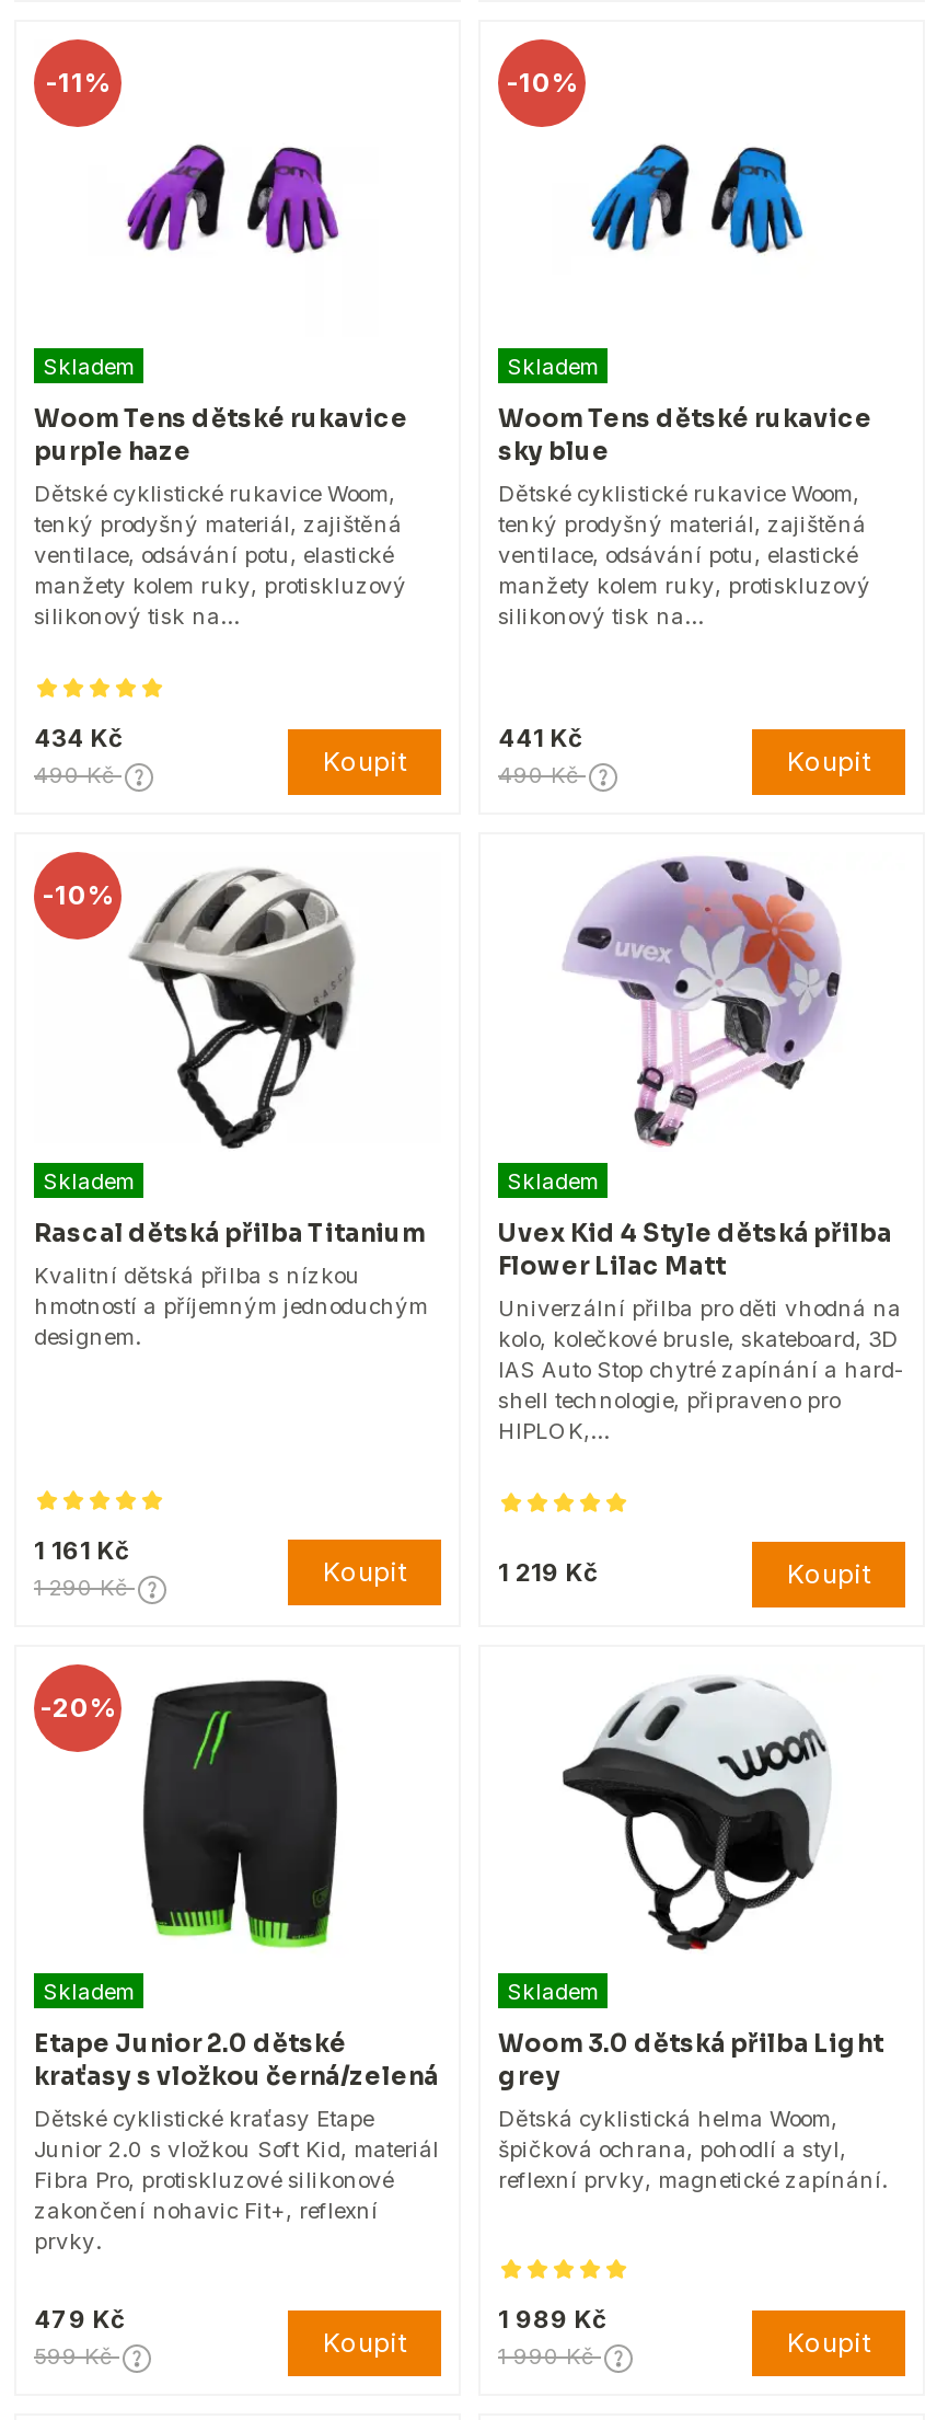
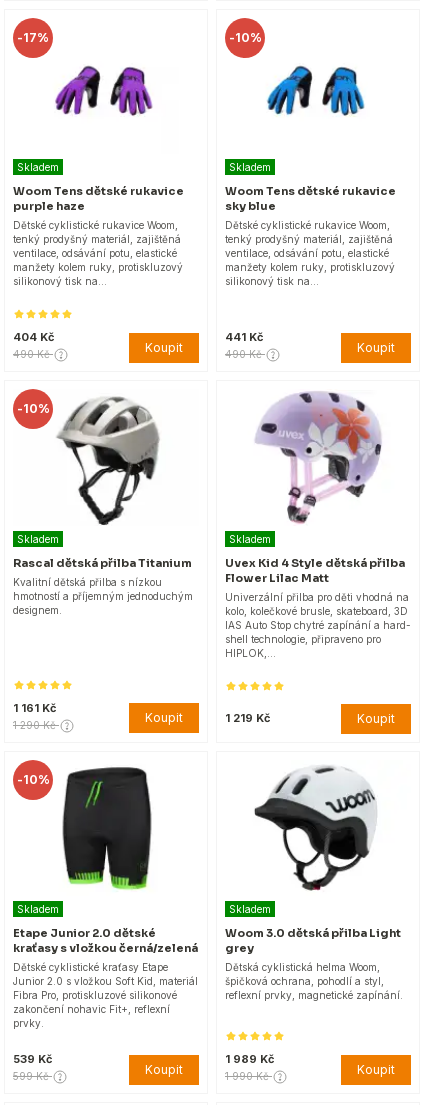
[45,65,111,98] -11% -> [17,30,49,45] -17%
[34,723,122,754] 434 Kč -> [13,330,54,344] 404 Kč
[39,1690,116,1723] -20% -> [16,772,49,787] -10%
[34,2304,124,2335] 479 Kč -> [13,1052,52,1066] 539 Kč

